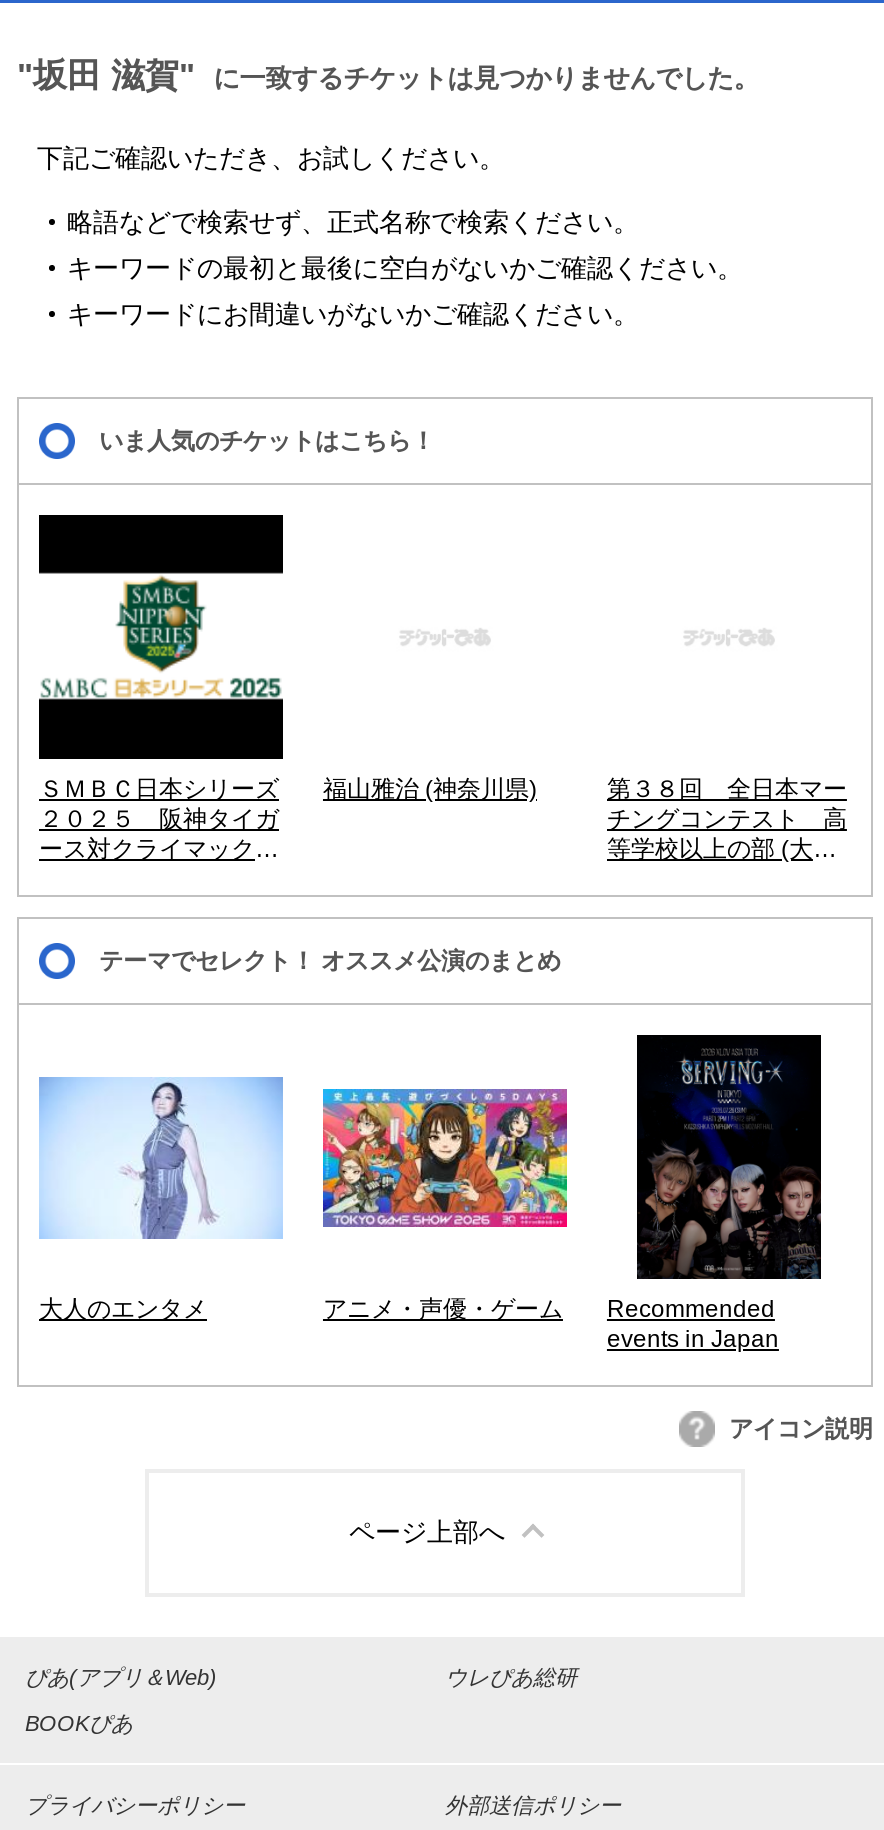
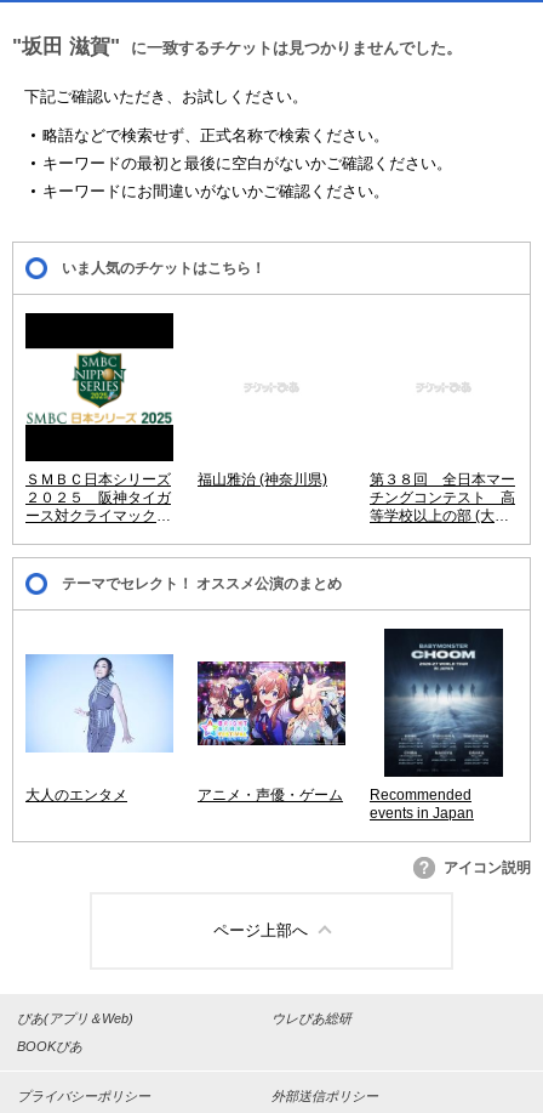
[631,1035,827,1279] [image] -> [383,628,504,778] [image]
[321,1087,569,1229] [image] -> [196,660,347,746] [image]

